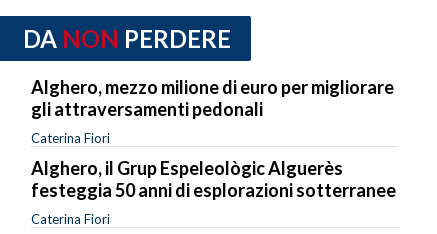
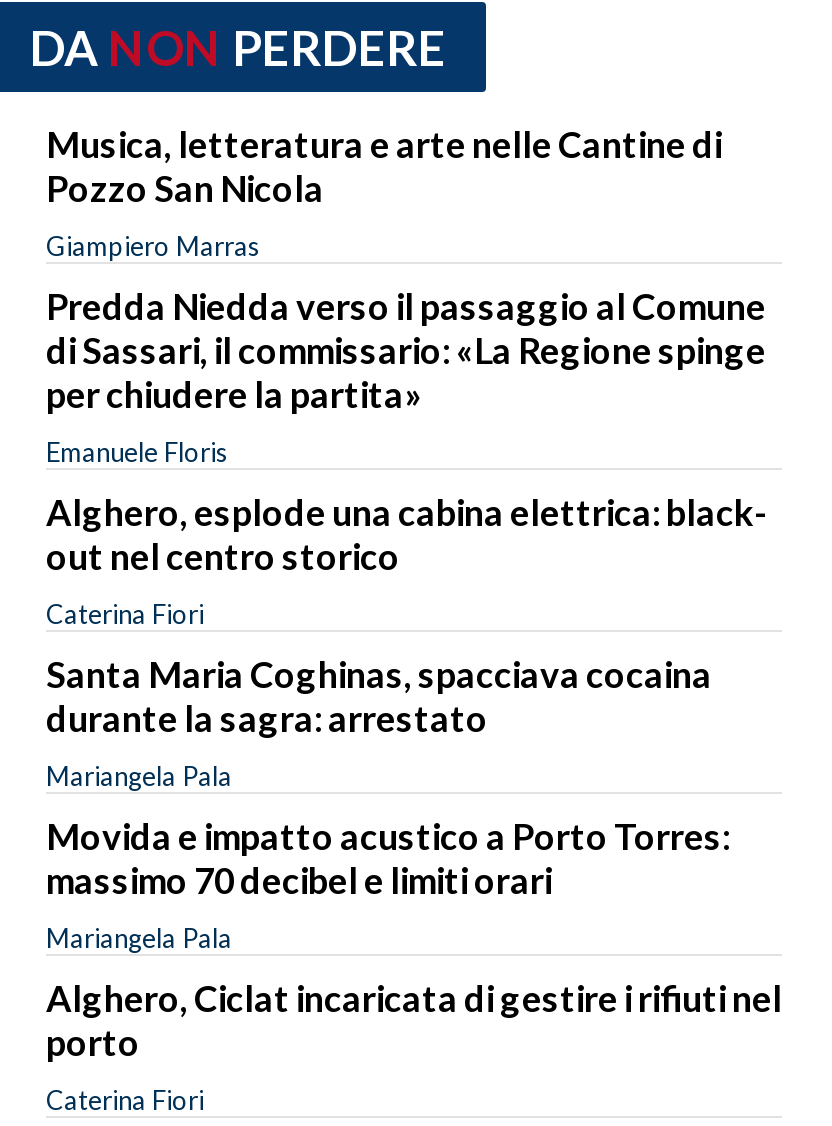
[31,76,394,120] Alghero, mezzo milione di euro per migliorare | gli attraversamenti pedonali -> [46,121,768,577] Musica, letteratura e arte nelle Cantine di | Pozzo San Nicola | Giampiero Marras | Predda Niedda verso il passaggio al Comune | di Sassari, il commissario: «La Regione spinge | per chiudere la partita» | Emanuele Floris | Alghero, esplode una cabina elettrica: black- | out nel centro storico
[31,157,396,201] Alghero, il Grup Espeleològic Alguerès | festeggia 50 anni di esplorazioni sotterranee -> [46,651,782,1063] Santa Maria Coghinas, spacciava cocaina | durante la sagra: arrestato | Mariangela Pala | Movida e impatto acustico a Porto Torres: | massimo 70 decibel e limiti orari | Mariangela Pala | Alghero, Ciclat incaricata di gestire i rifiuti nel | porto

